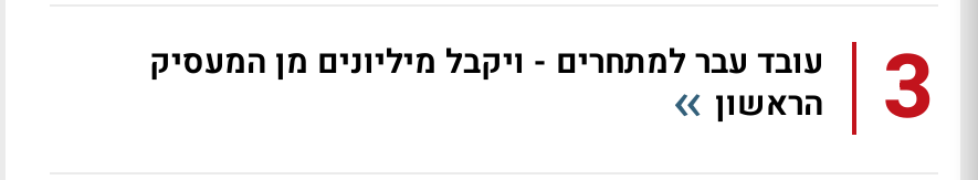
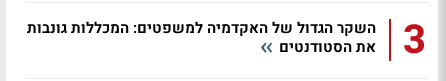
[149,38,823,128] עובד עבר למתחרים - ויקבל מיליונים מן המעסיק | הראשון -> [27,17,376,58] השקר הגדול של האקדמיה למשפטים: המכללות גונבות | את הסטודנטים

